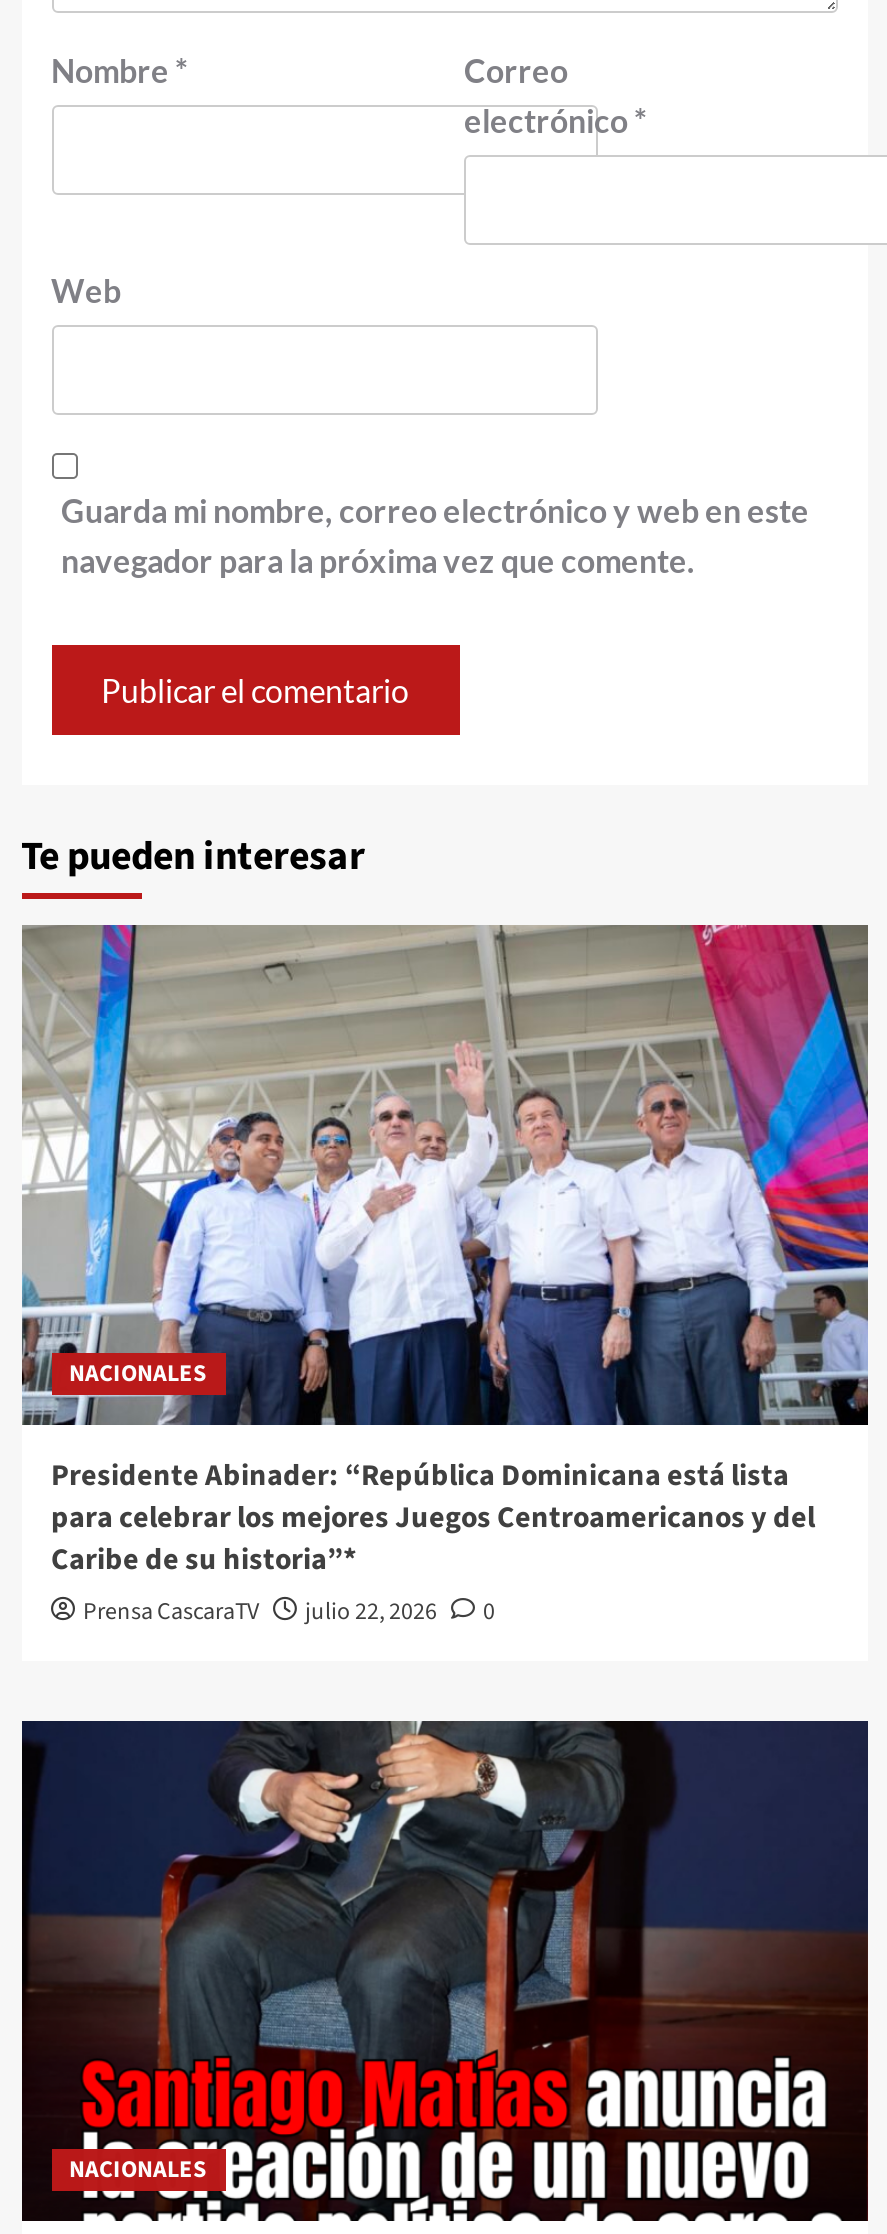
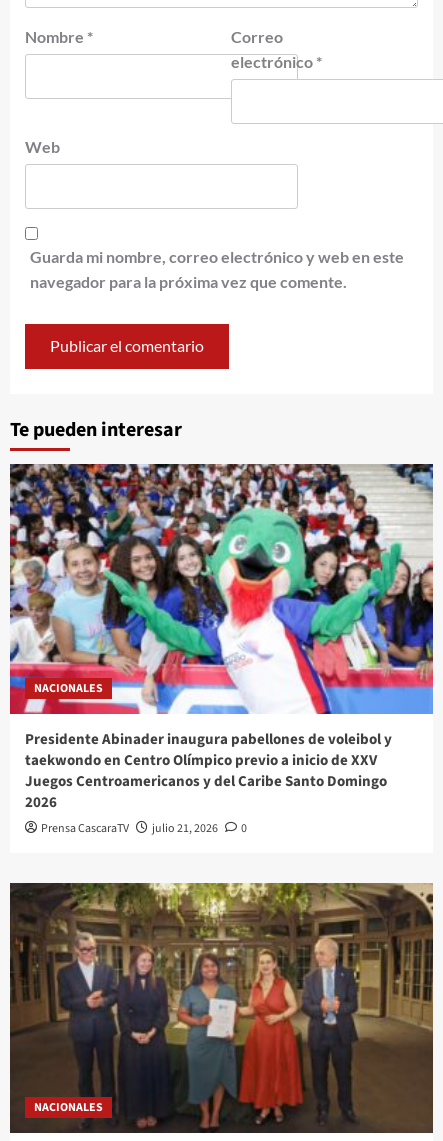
[20,923,870,1582] [image] | Presidente Abinader: “República Dominicana está lista | para celebrar los mejores Juegos Centroamericanos y del | Caribe de su historia”* -> [9,463,434,813] [image] | Presidente Abinader inaugura pabellones de voleibol y | taekwondo en Centro Olímpico previo a inicio de XXV | Juegos Centroamericanos y del Caribe Santo Domingo | 2026
[83,1596,495,1630] Prensa CascaraTV julio 22, 2026 0 -> [40,820,246,837] Prensa CascaraTV julio 21, 2026 0
[22,1719,870,2223] [image] -> [10,882,434,1134] [image]

